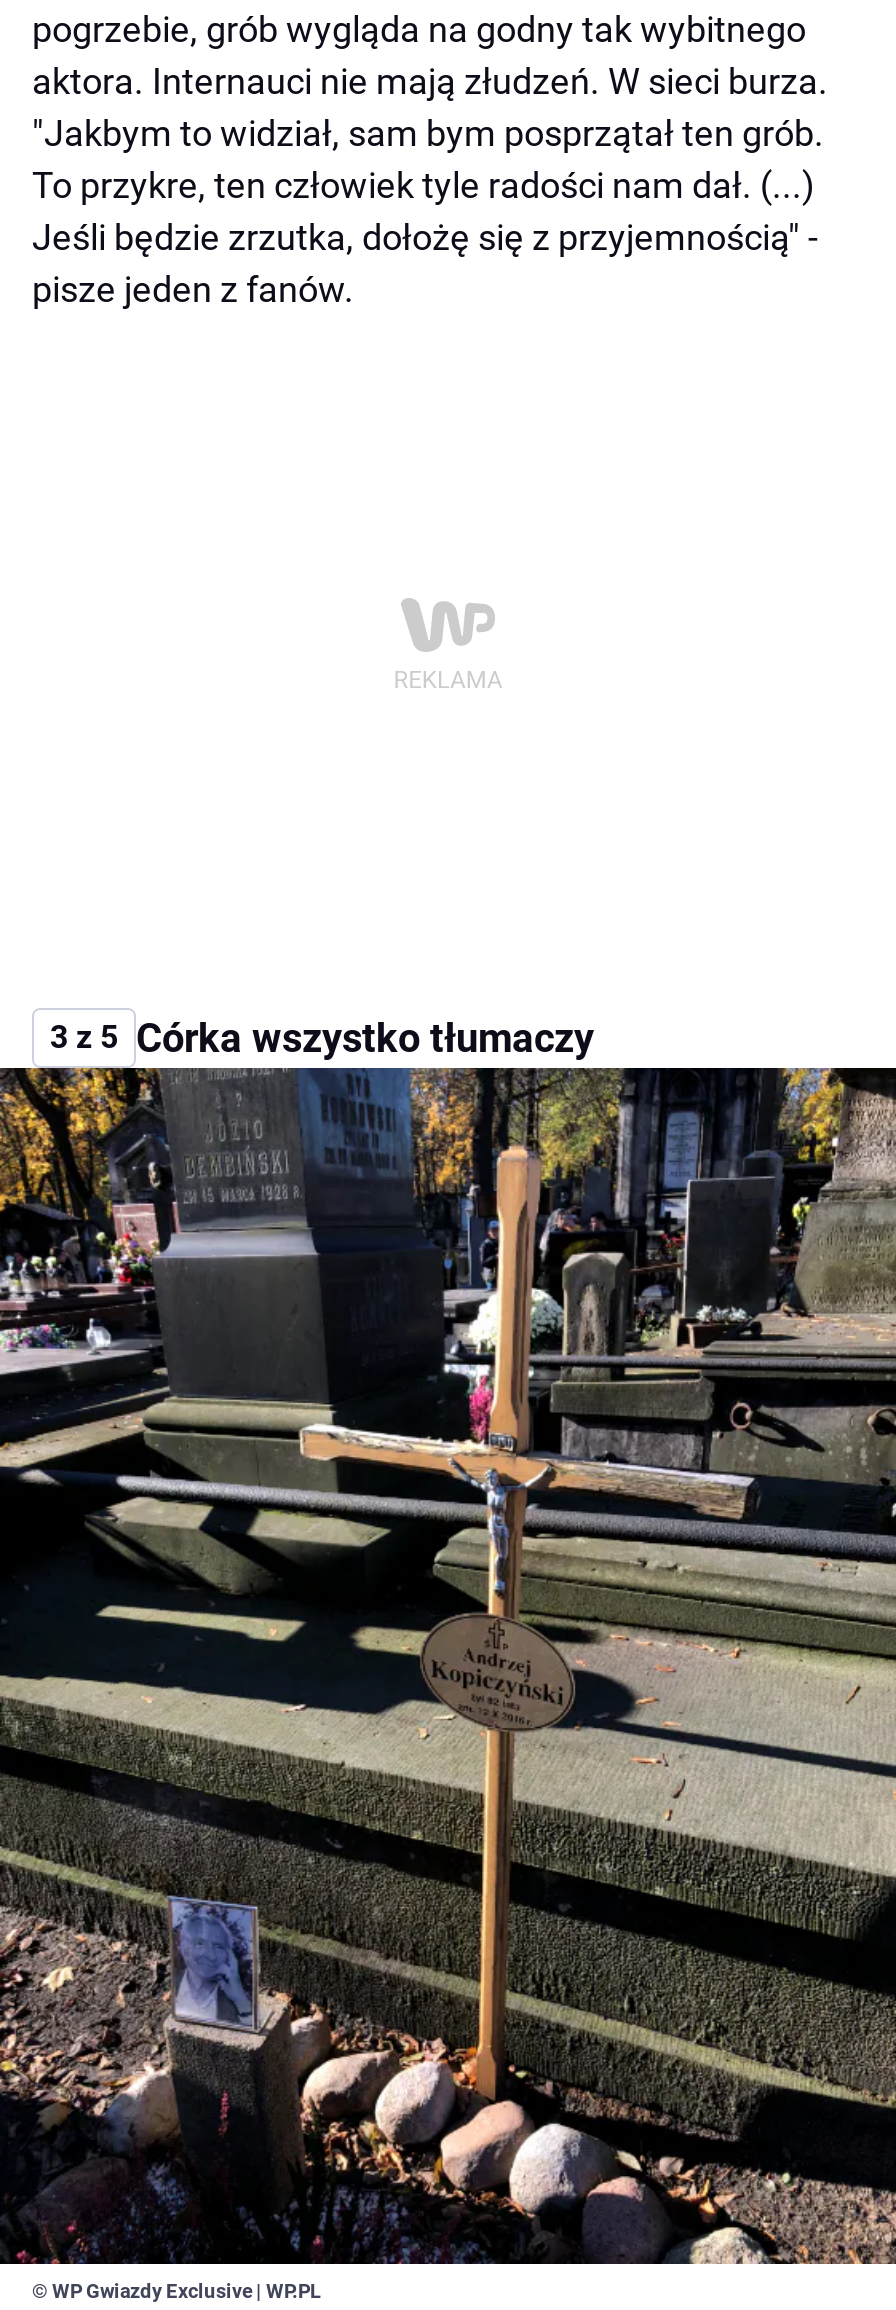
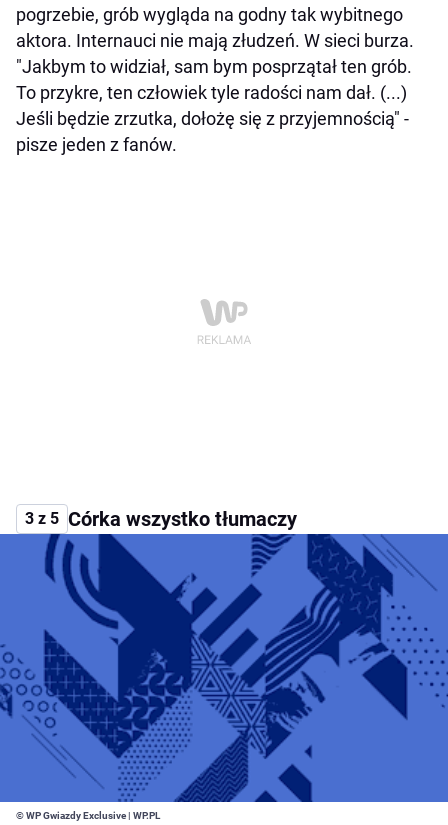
[6,1066,890,2266] [image] -> [3,533,445,803] [image]

